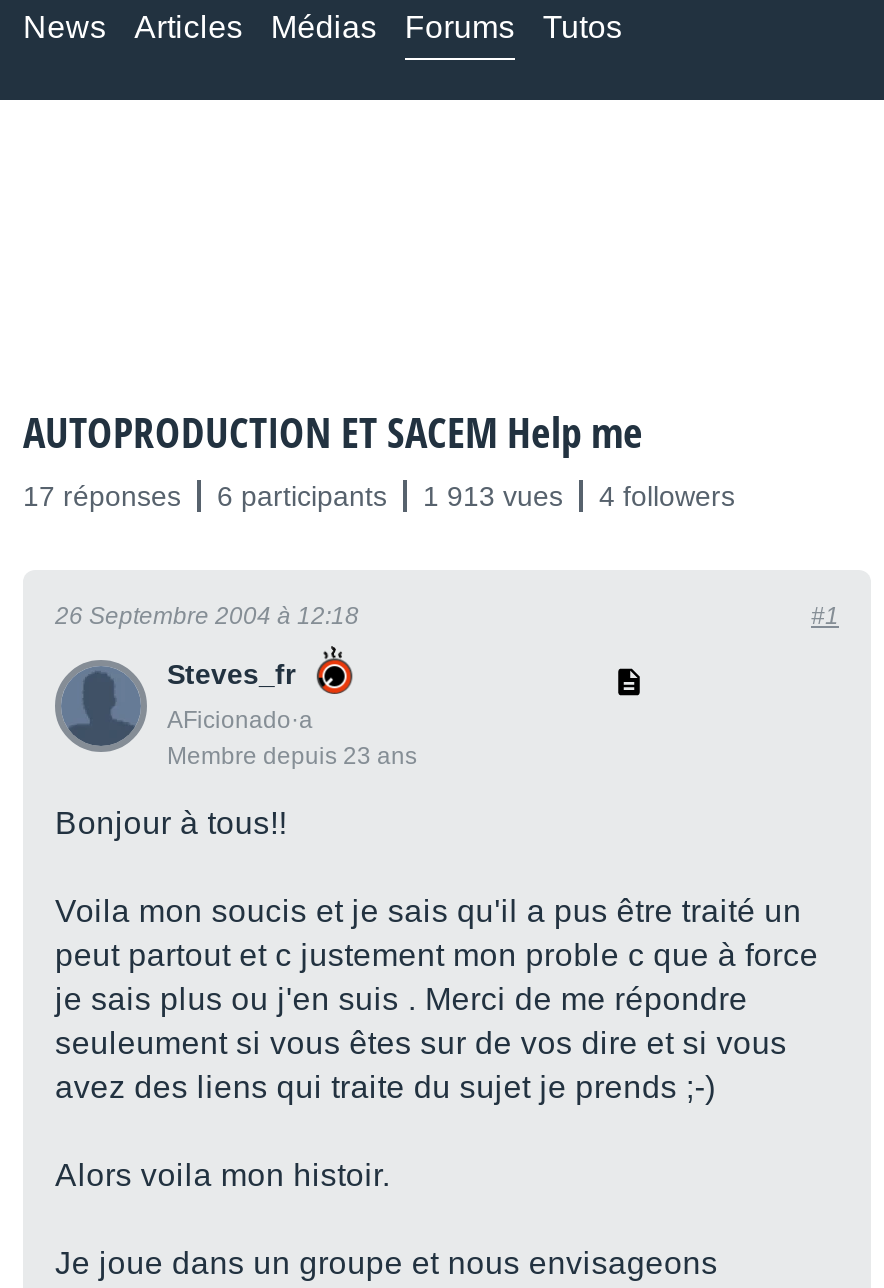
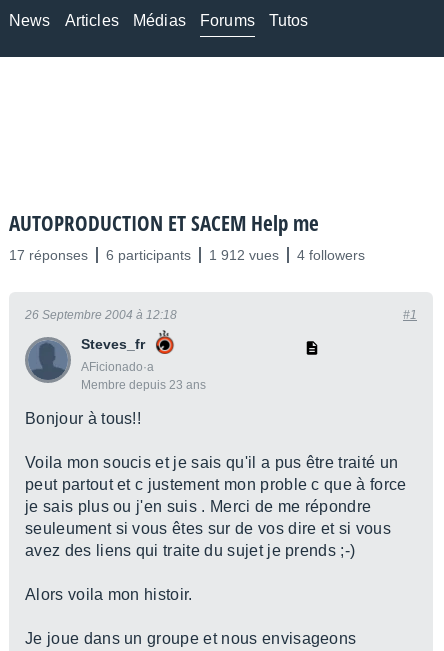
[23,480,735,512] 17 réponses 6 participants 1 913 vues 4 followers -> [9,247,365,263] 17 réponses 6 participants 1 912 vues 4 followers

